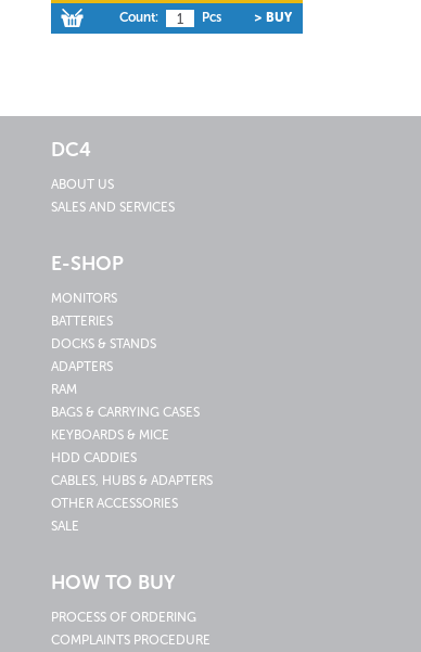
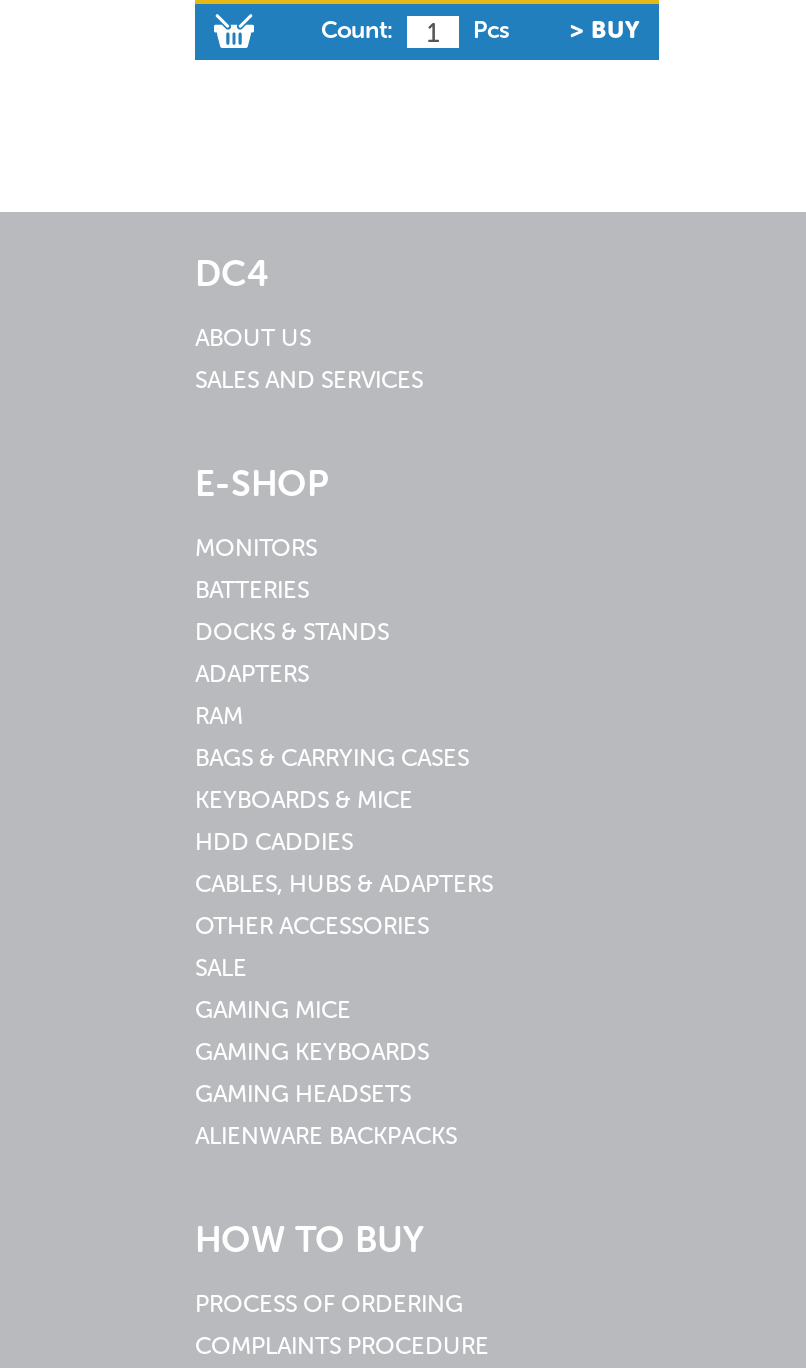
none -> [195,995,457,1149] GAMING MICE | GAMING KEYBOARDS | GAMING HEADSETS | ALIENWARE BACKPACKS

